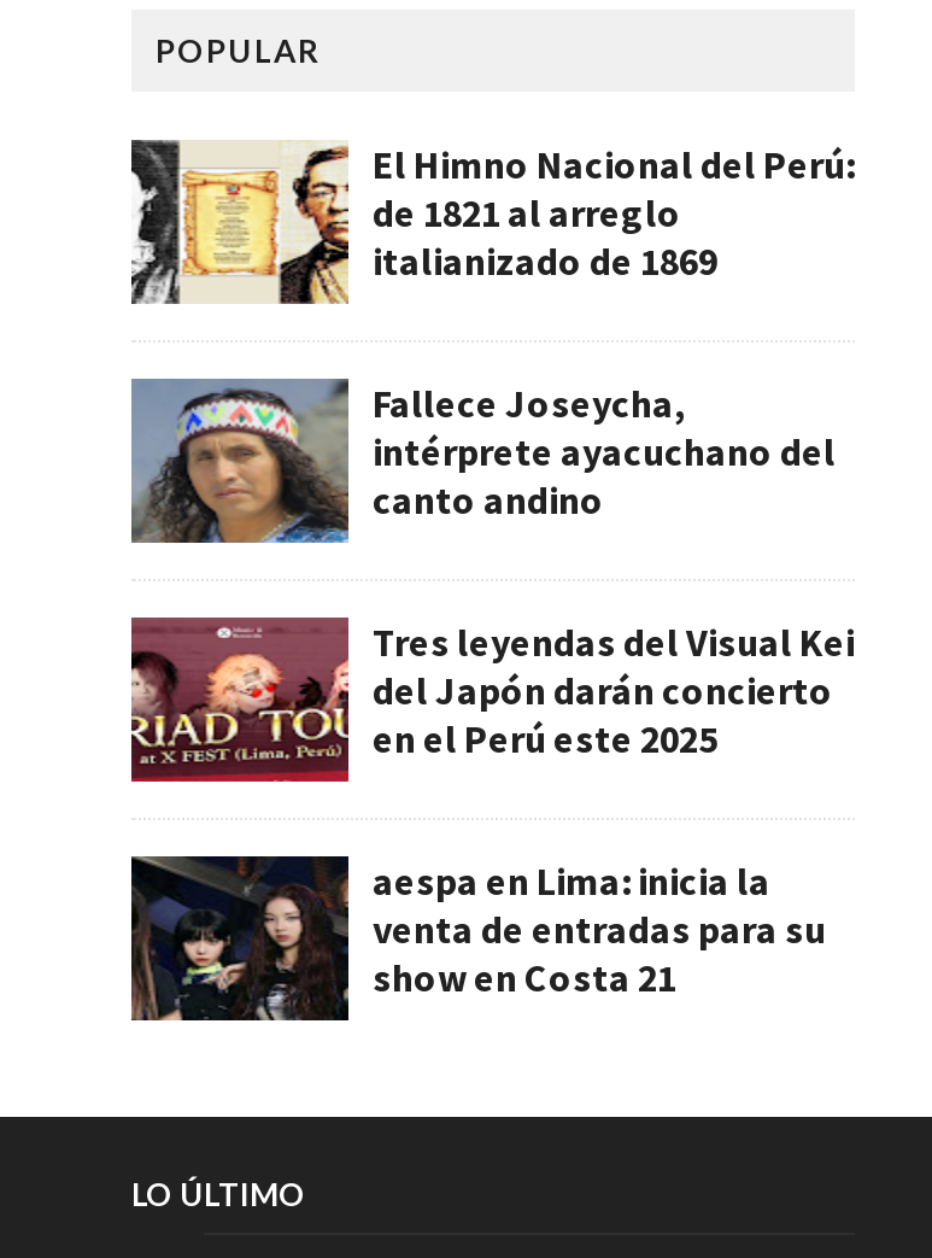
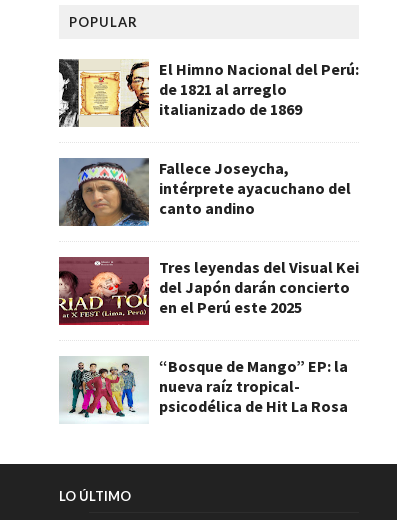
[129,854,826,1023] [image] | aespa en Lima: inicia la | venta de entradas para su | show en Costa 21 -> [59,356,348,424] [image] | “Bosque de Mango” EP: la | nueva raíz tropical- | psicodélica de Hit La Rosa

